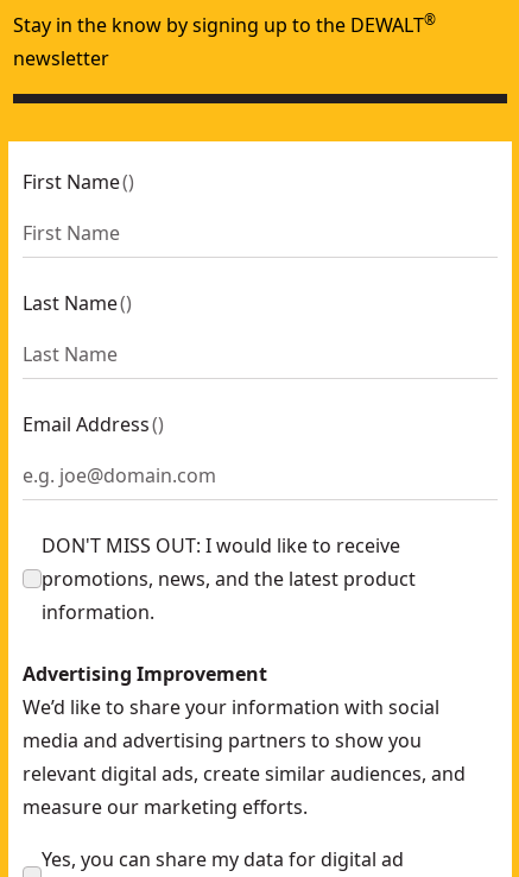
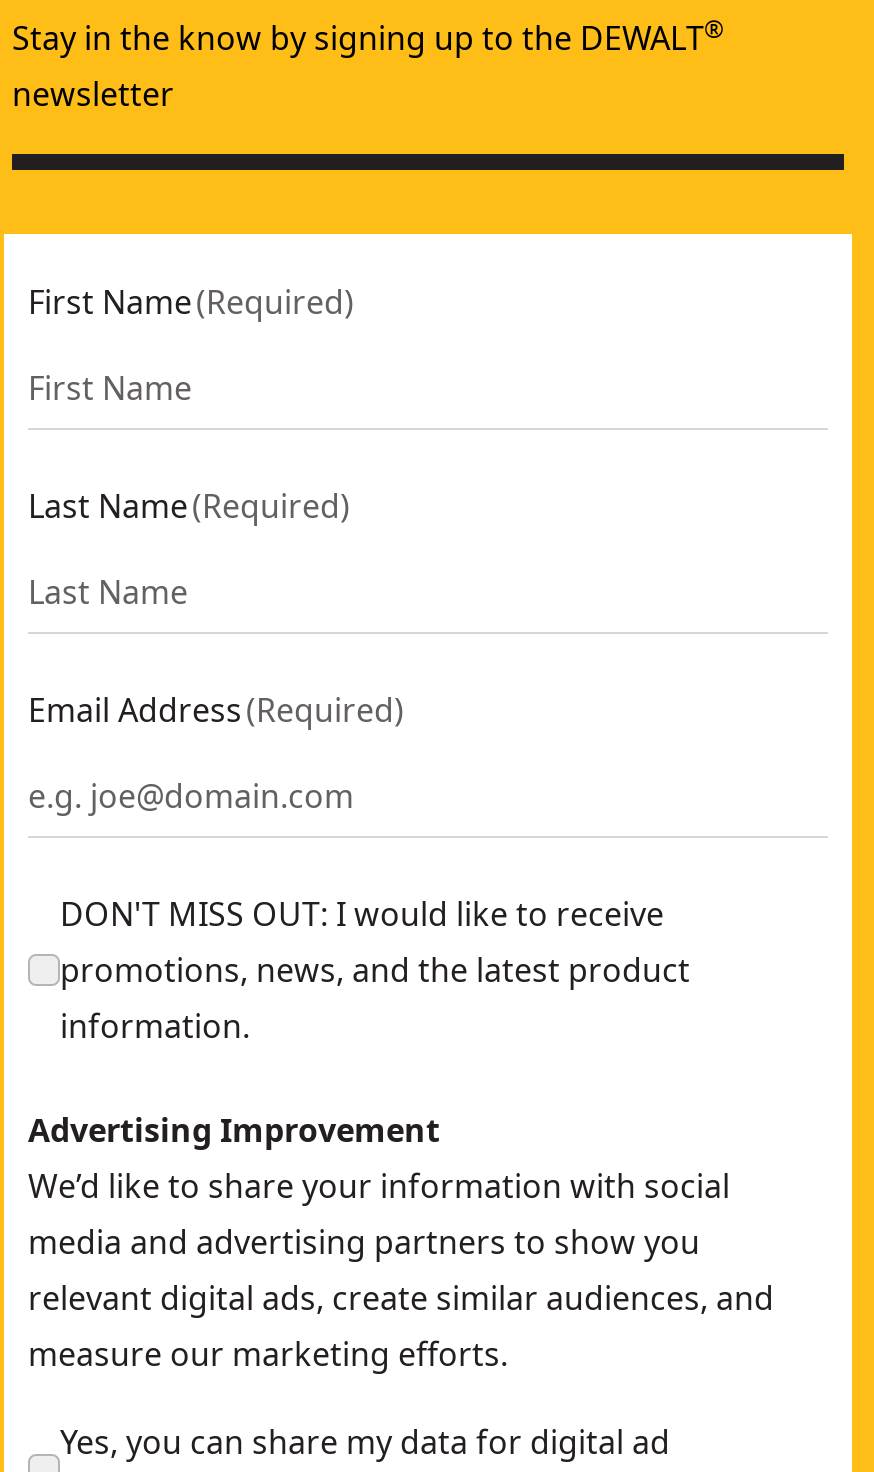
[23,169,134,195] First Name () -> [28,280,354,324] First Name (Required)
[23,290,132,316] Last Name () -> [28,484,350,528] Last Name (Required)
[23,411,164,437] Email Address () -> [28,688,404,732] Email Address (Required)

